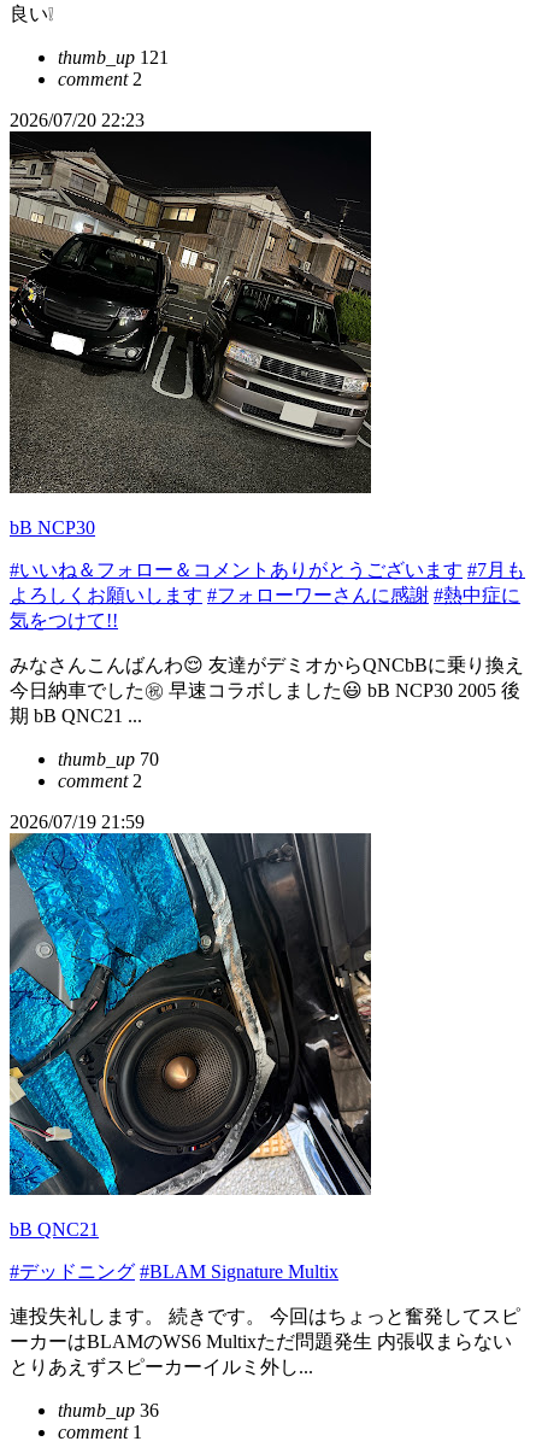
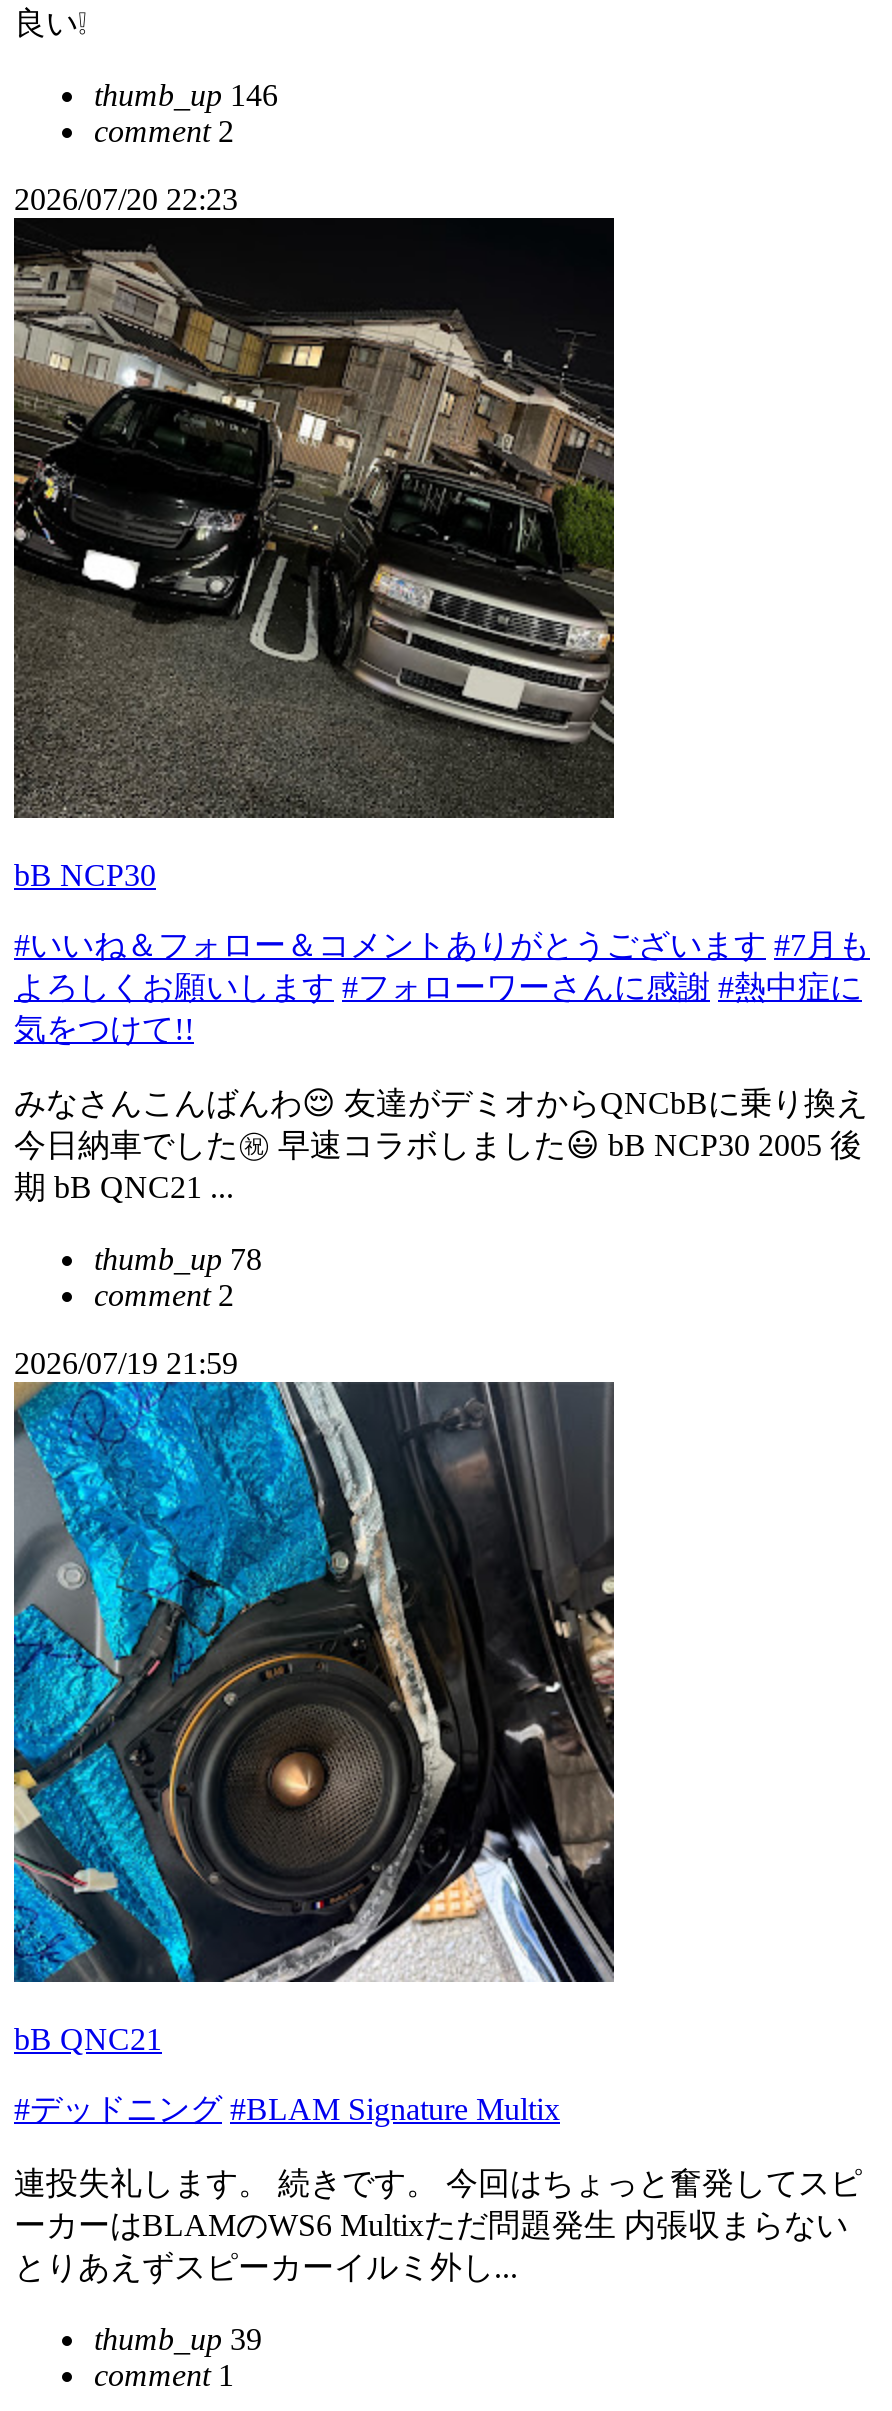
[58,47,169,68] thumb_up 121 -> [94,78,278,112] thumb_up 146
[58,749,159,769] thumb_up 70 -> [94,1242,262,1276] thumb_up 78
[58,1400,159,1420] thumb_up 36 -> [94,2322,262,2356] thumb_up 39

